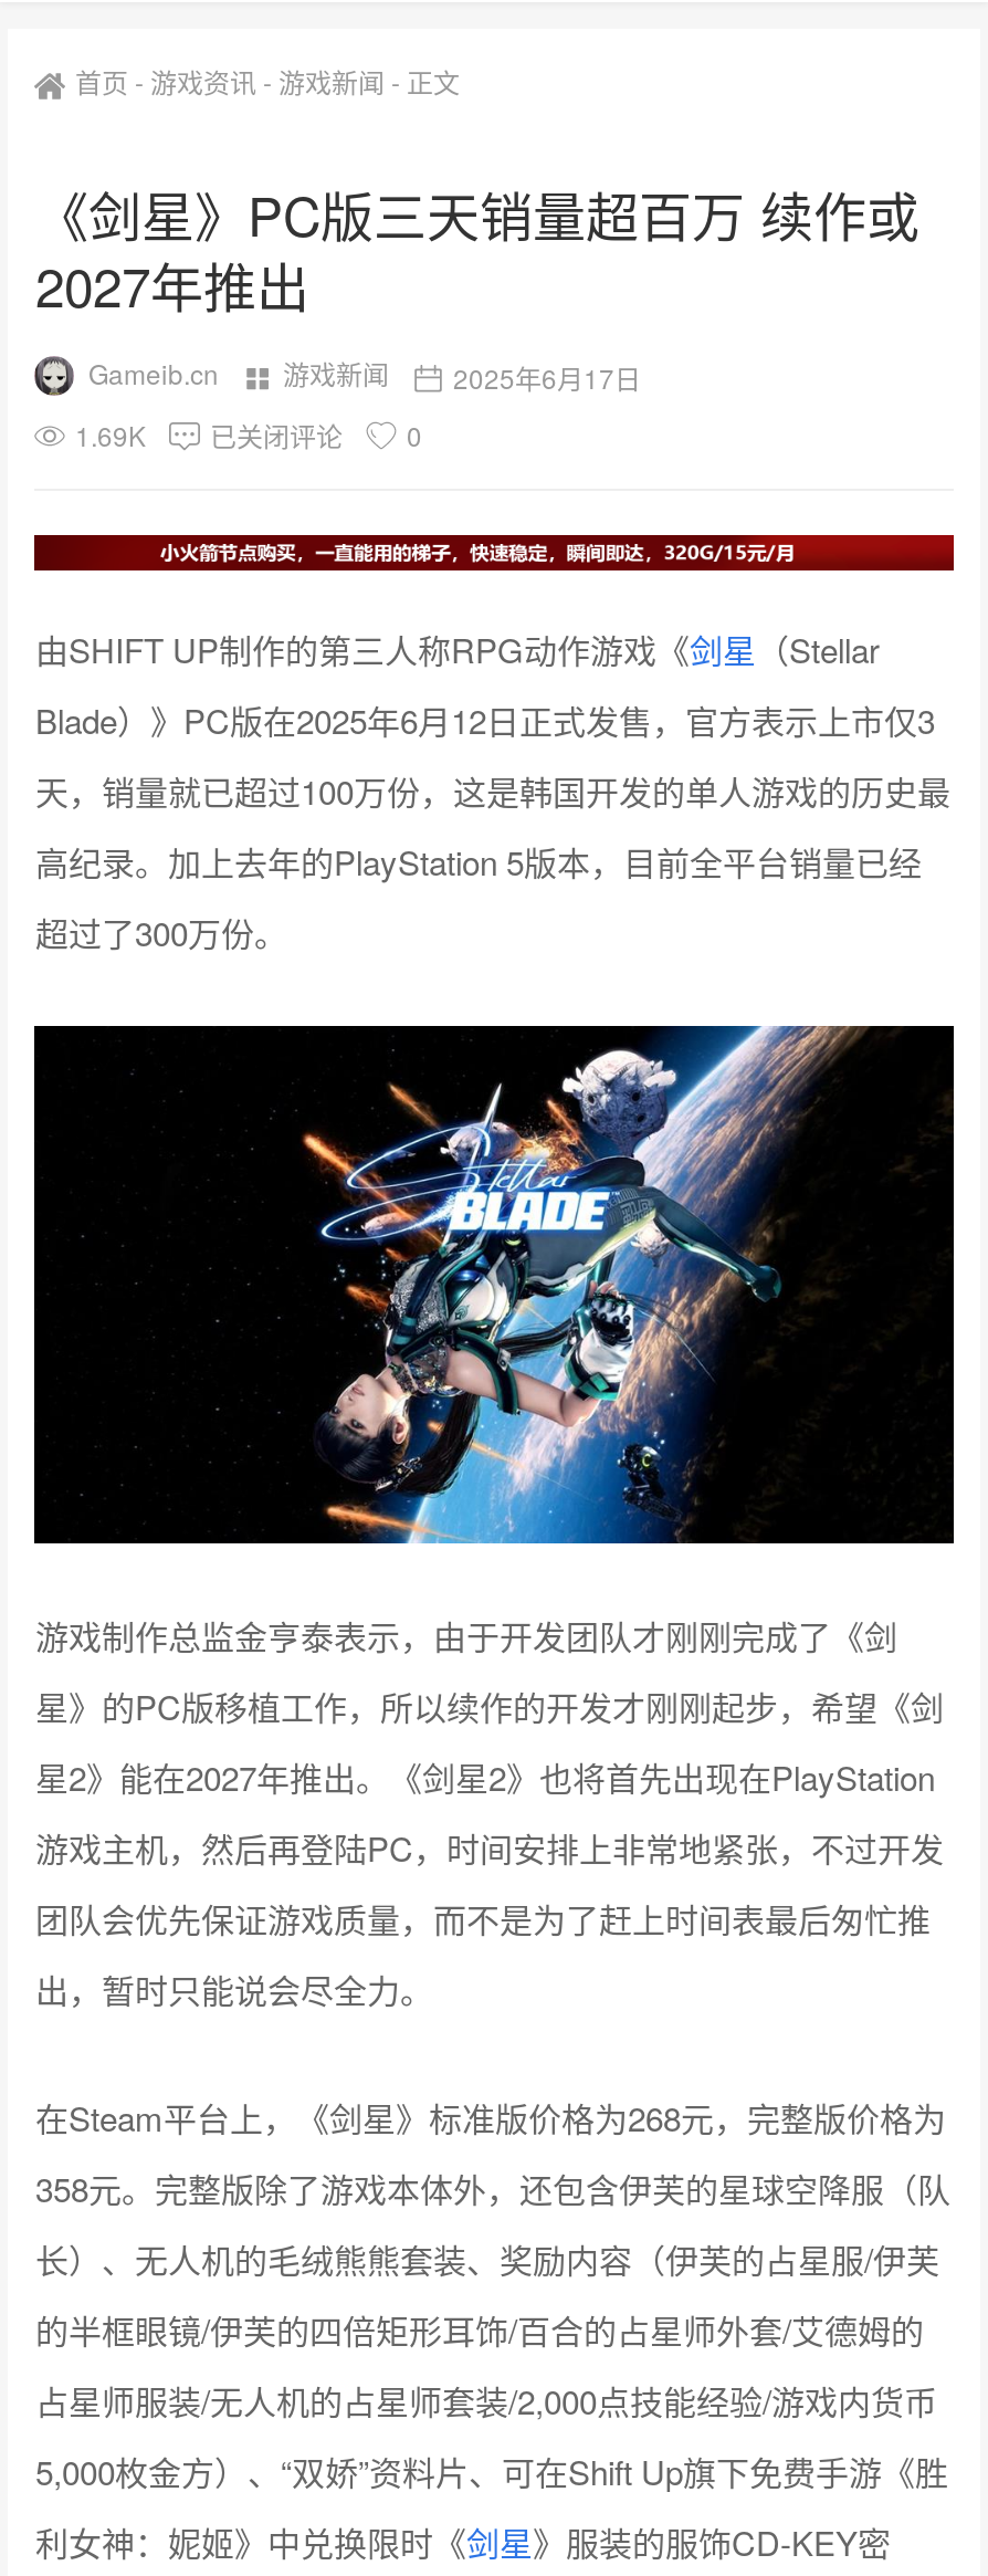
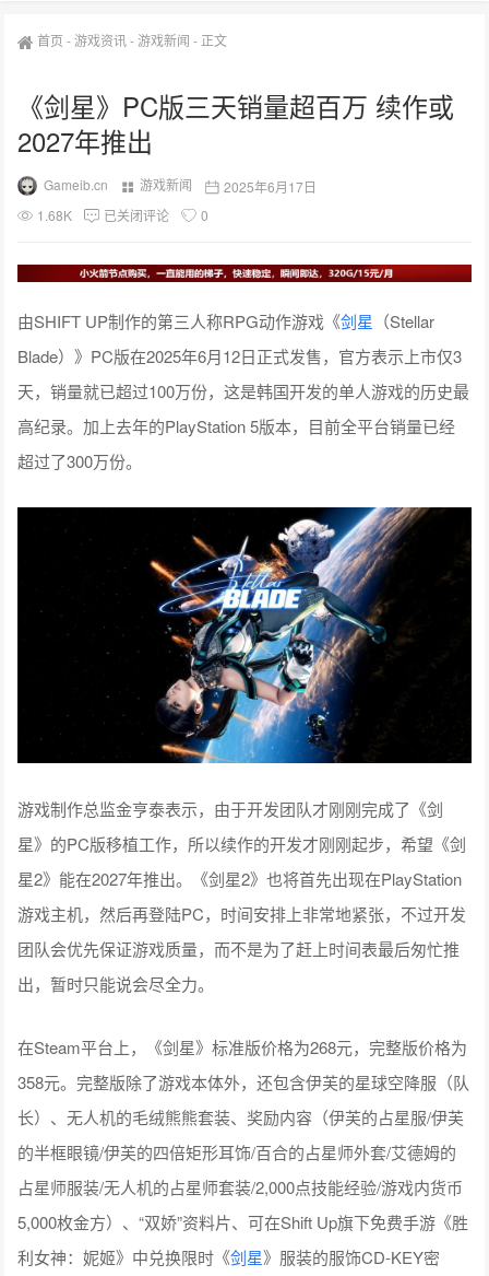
[75,415,422,453] 1.69K 已关闭评论 0 -> [38,205,209,224] 1.68K 已关闭评论 0

